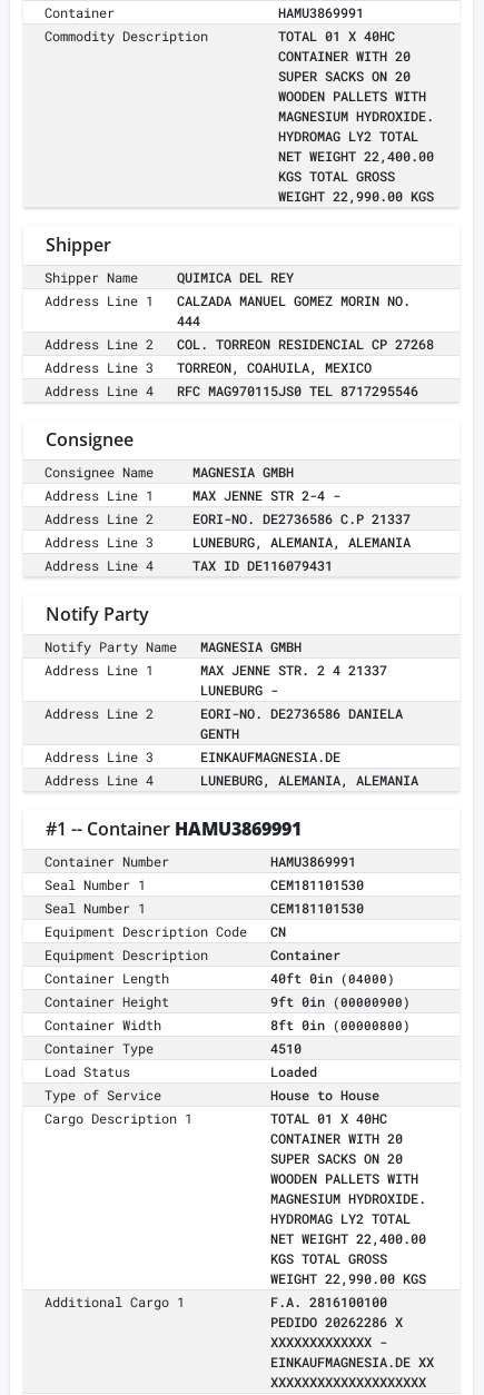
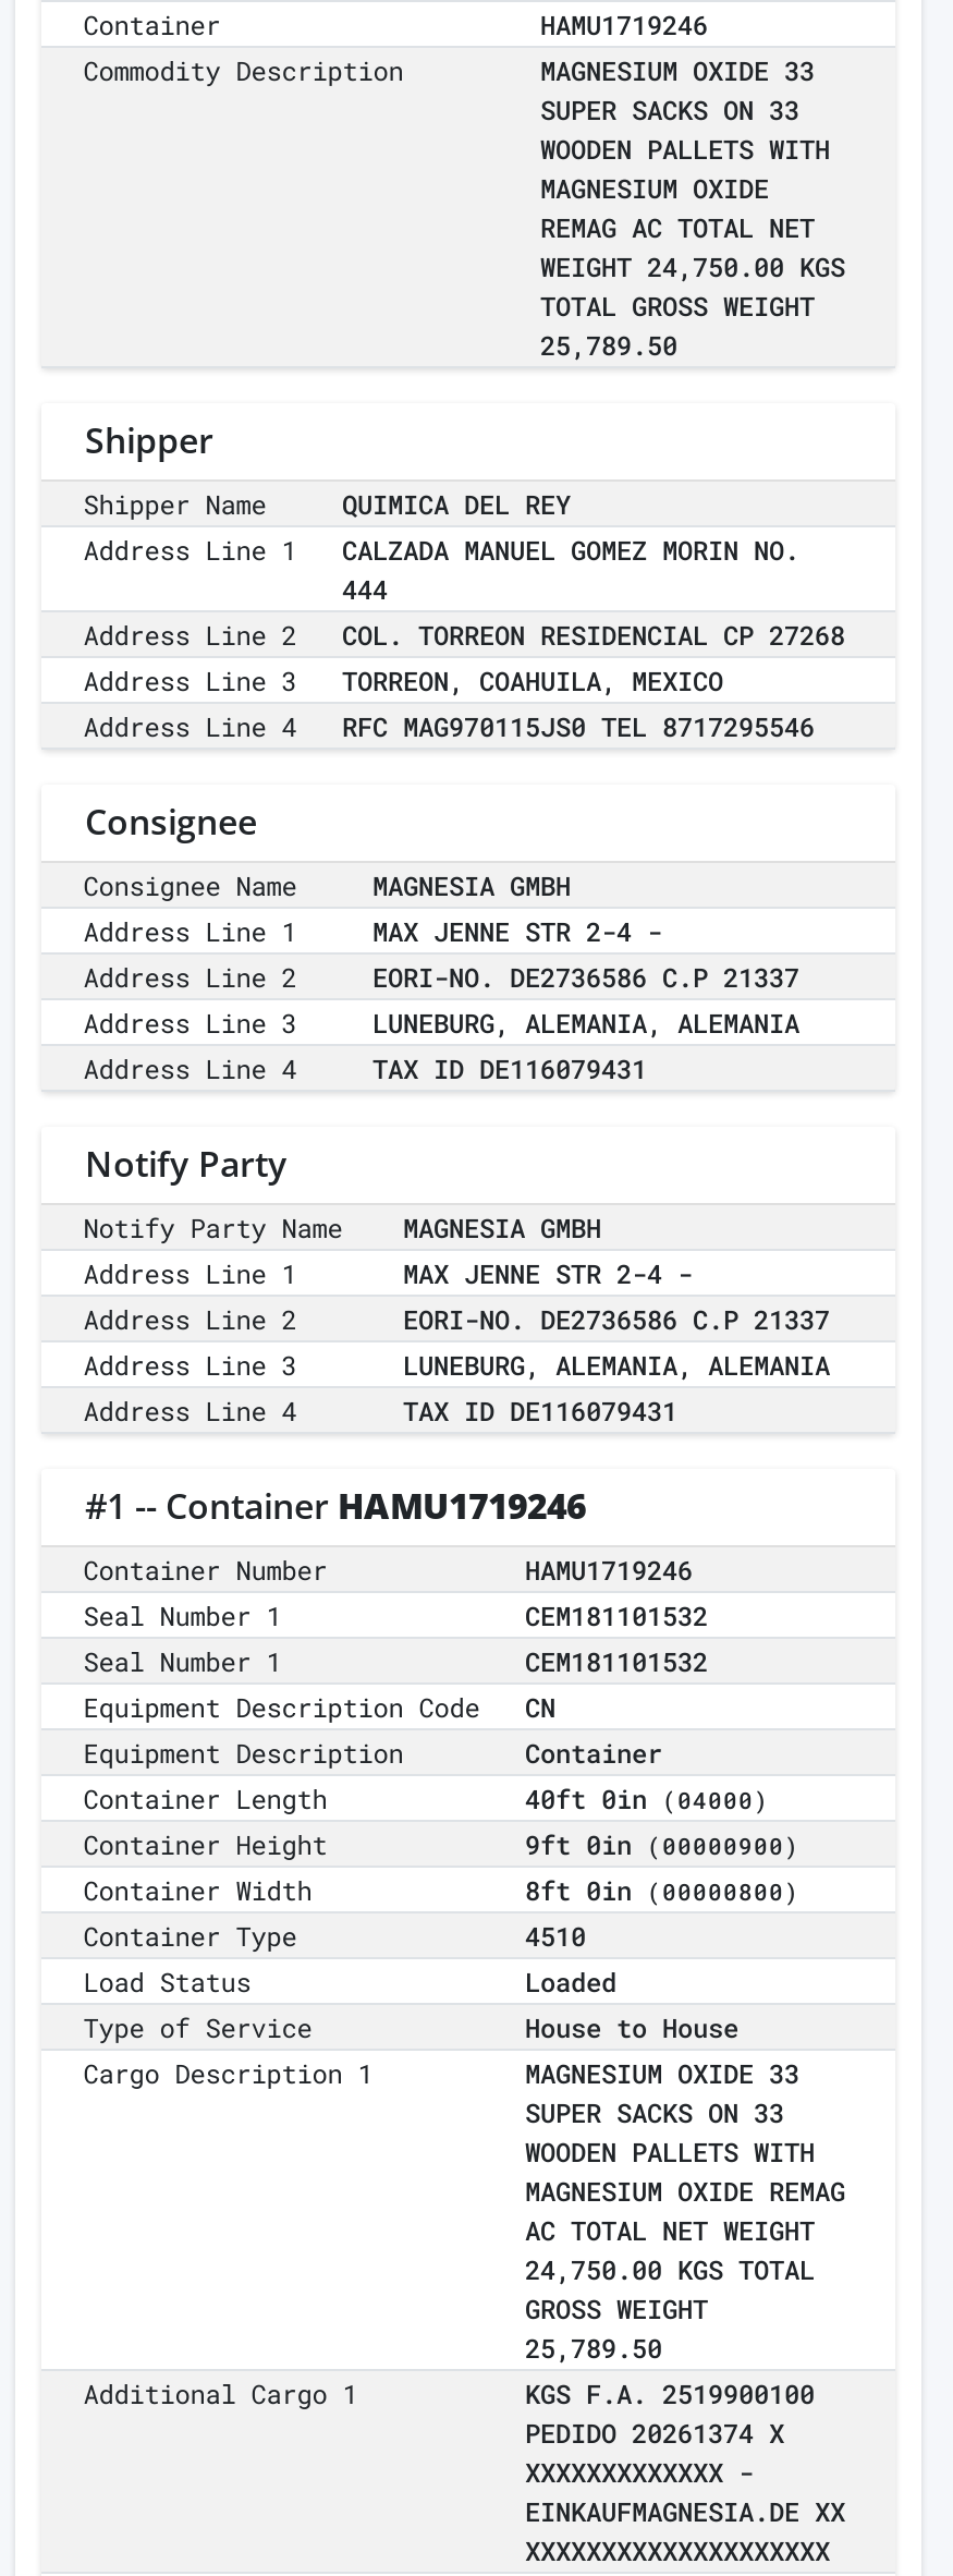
[278,3,364,21] HAMU3869991 -> [540,7,708,42] HAMU1719246
[278,27,411,85] TOTAL 01 X 40HC | CONTAINER WITH 20 | SUPER SACKS ON 20 -> [540,53,815,127] MAGNESIUM OXIDE 33 | SUPER SACKS ON 33
[278,107,434,205] MAGNESIUM HYDROXIDE. | HYDROMAG LY2 TOTAL | NET WEIGHT 22,400.00 | KGS TOTAL GROSS | WEIGHT 22,990.00 KGS -> [540,170,845,362] MAGNESIUM OXIDE | REMAG AC TOTAL NET | WEIGHT 24,750.00 KGS | TOTAL GROSS WEIGHT | 25,789.50
[200,661,387,699] MAX JENNE STR. 2 4 21337 | LUNEBURG - -> [403,1256,693,1290] MAX JENNE STR 2-4 -
[200,704,403,742] EORI-NO. DE2736586 DANIELA | GENTH -> [403,1301,830,1336] EORI-NO. DE2736586 C.P 21337
[200,748,340,765] EINKAUFMAGNESIA.DE -> [403,1347,830,1382] LUNEBURG, ALEMANIA, ALEMANIA
[200,771,418,789] LUNEBURG, ALEMANIA, ALEMANIA -> [403,1393,677,1428] TAX ID DE116079431
[46,817,302,841] #1 -- Container HAMU3869991 -> [85,1482,586,1530] #1 -- Container HAMU1719246
[270,852,356,870] HAMU3869991 -> [525,1552,693,1587] HAMU1719246
[270,876,364,893] CEM181101530 -> [525,1598,708,1633] CEM181101532
[270,899,364,917] CEM181101530 -> [525,1643,708,1678] CEM181101532
[270,1109,403,1167] TOTAL 01 X 40HC | CONTAINER WITH 20 | SUPER SACKS ON 20 -> [525,2055,799,2129] MAGNESIUM OXIDE 33 | SUPER SACKS ON 33
[270,1189,426,1287] MAGNESIUM HYDROXIDE. | HYDROMAG LY2 TOTAL | NET WEIGHT 22,400.00 | KGS TOTAL GROSS | WEIGHT 22,990.00 KGS -> [525,2173,845,2365] MAGNESIUM OXIDE REMAG | AC TOTAL NET WEIGHT | 24,750.00 KGS TOTAL | GROSS WEIGHT | 25,789.50
[270,1293,403,1331] F.A. 2816100100 | PEDIDO 20262286 X -> [525,2376,815,2450] KGS F.A. 2519900100 | PEDIDO 20261374 X

